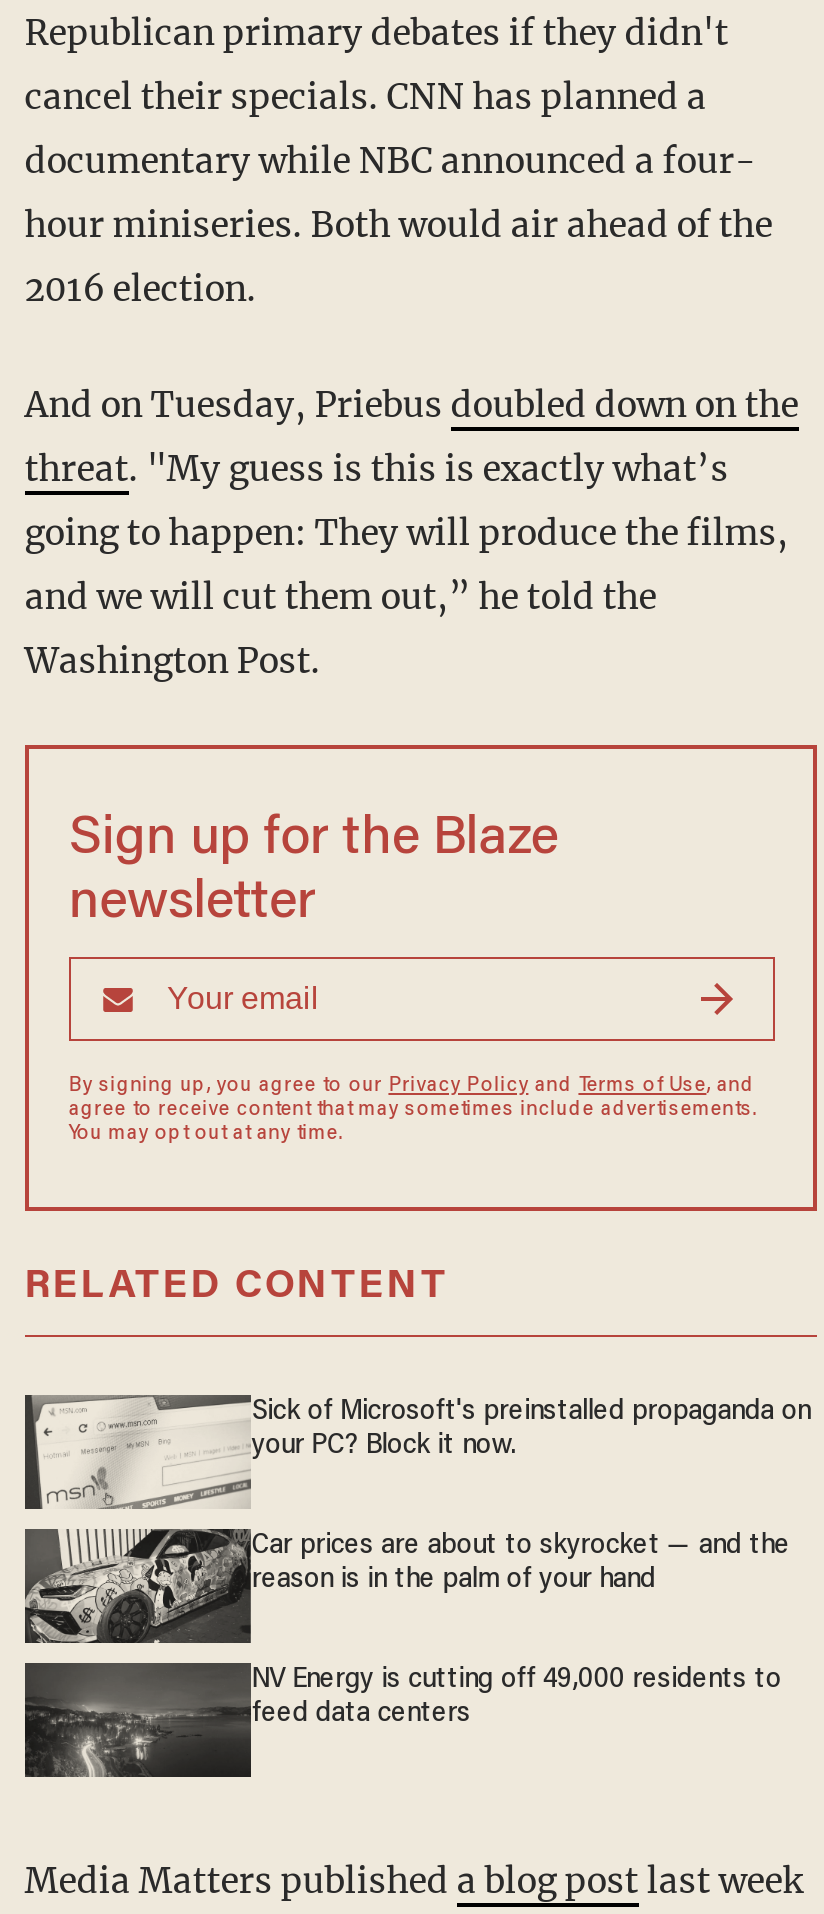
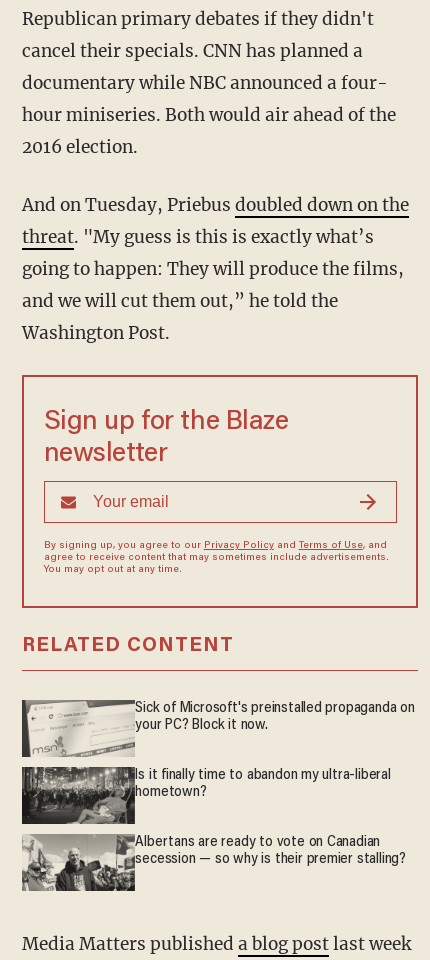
[25,1529,790,1645] [image] | Car prices are about to skyrocket — and the | reason is in the palm of your hand -> [22,766,391,825] [image] | Is it finally time to abandon my ultra-liberal | hometown?
[23,1661,781,1779] [image] | NV Energy is cutting off 49,000 residents to | feed data centers -> [21,834,406,892] [image] | Albertans are ready to vote on Canadian | secession — so why is their premier stalling?

